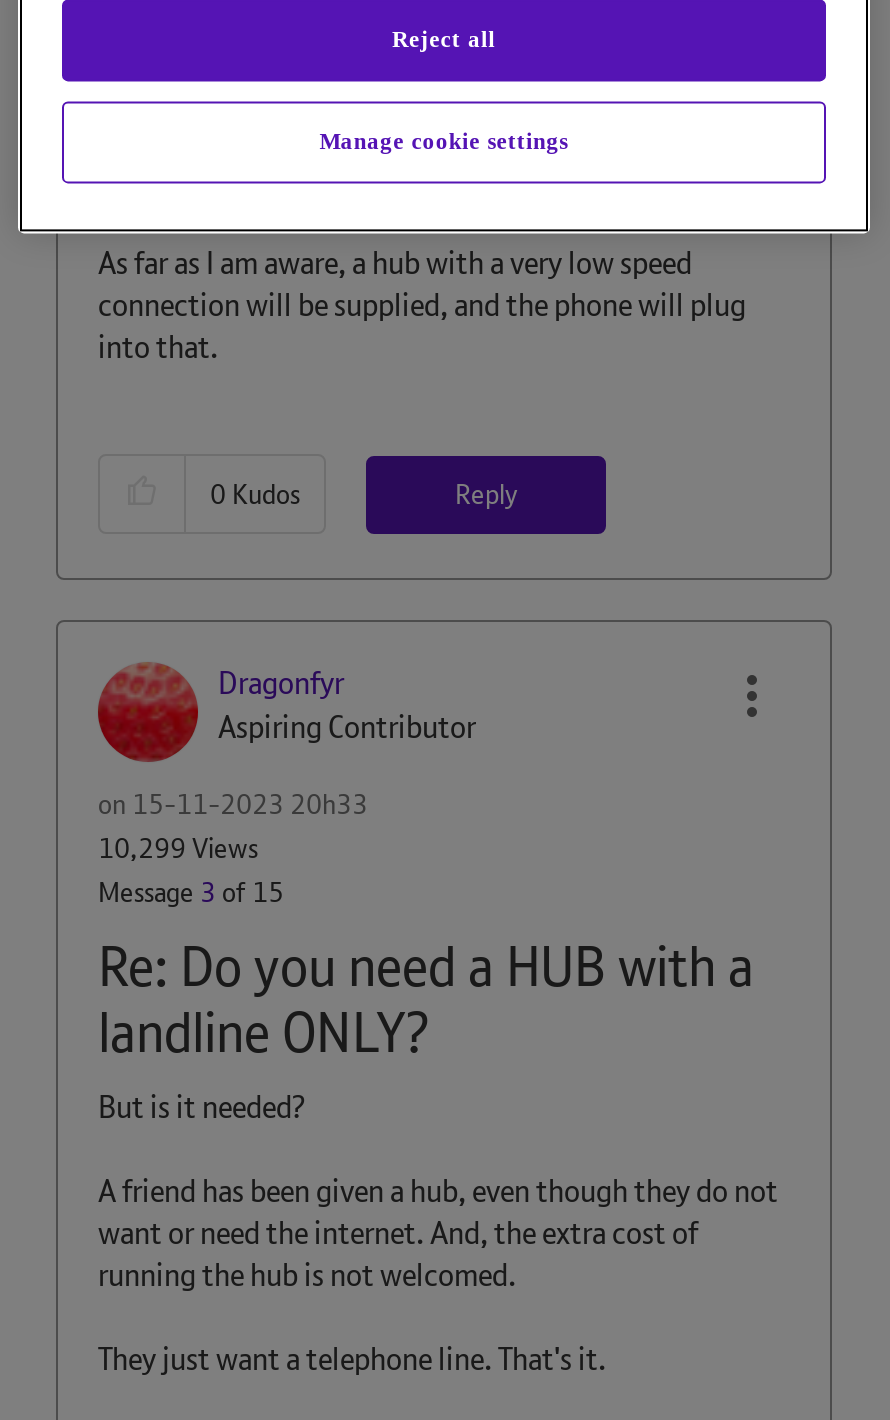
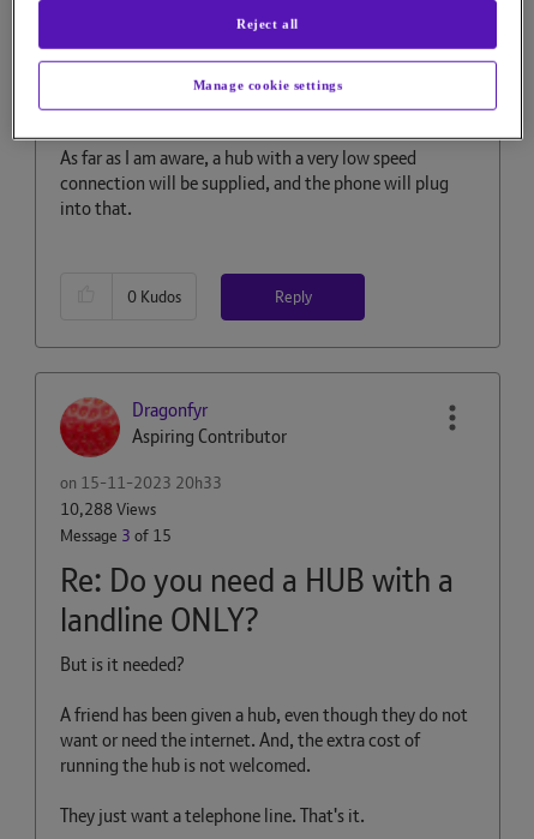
[98,830,258,866] 10,299 Views -> [60,498,156,520] 10,288 Views

